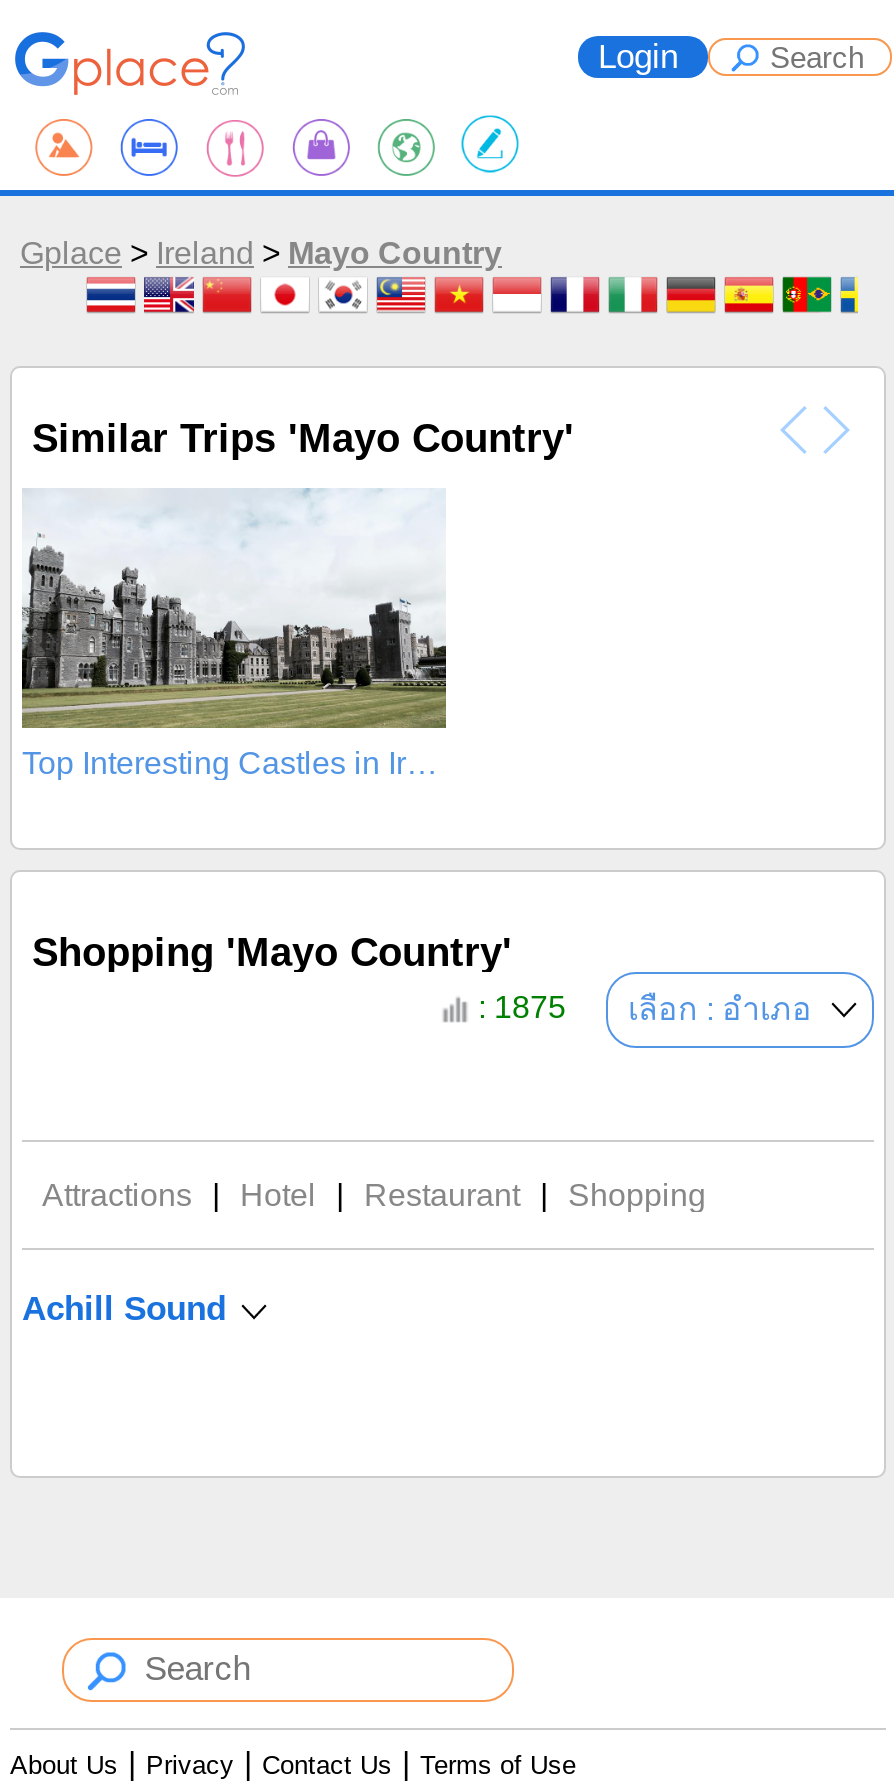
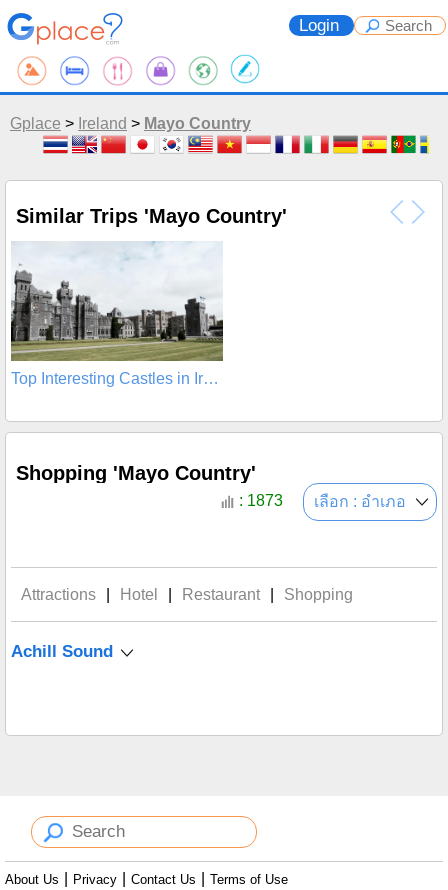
[470,990,812,1026] : 1875 เลือก : อำเภอ -> [235,492,406,510] : 1873 เลือก : อำเภอ

